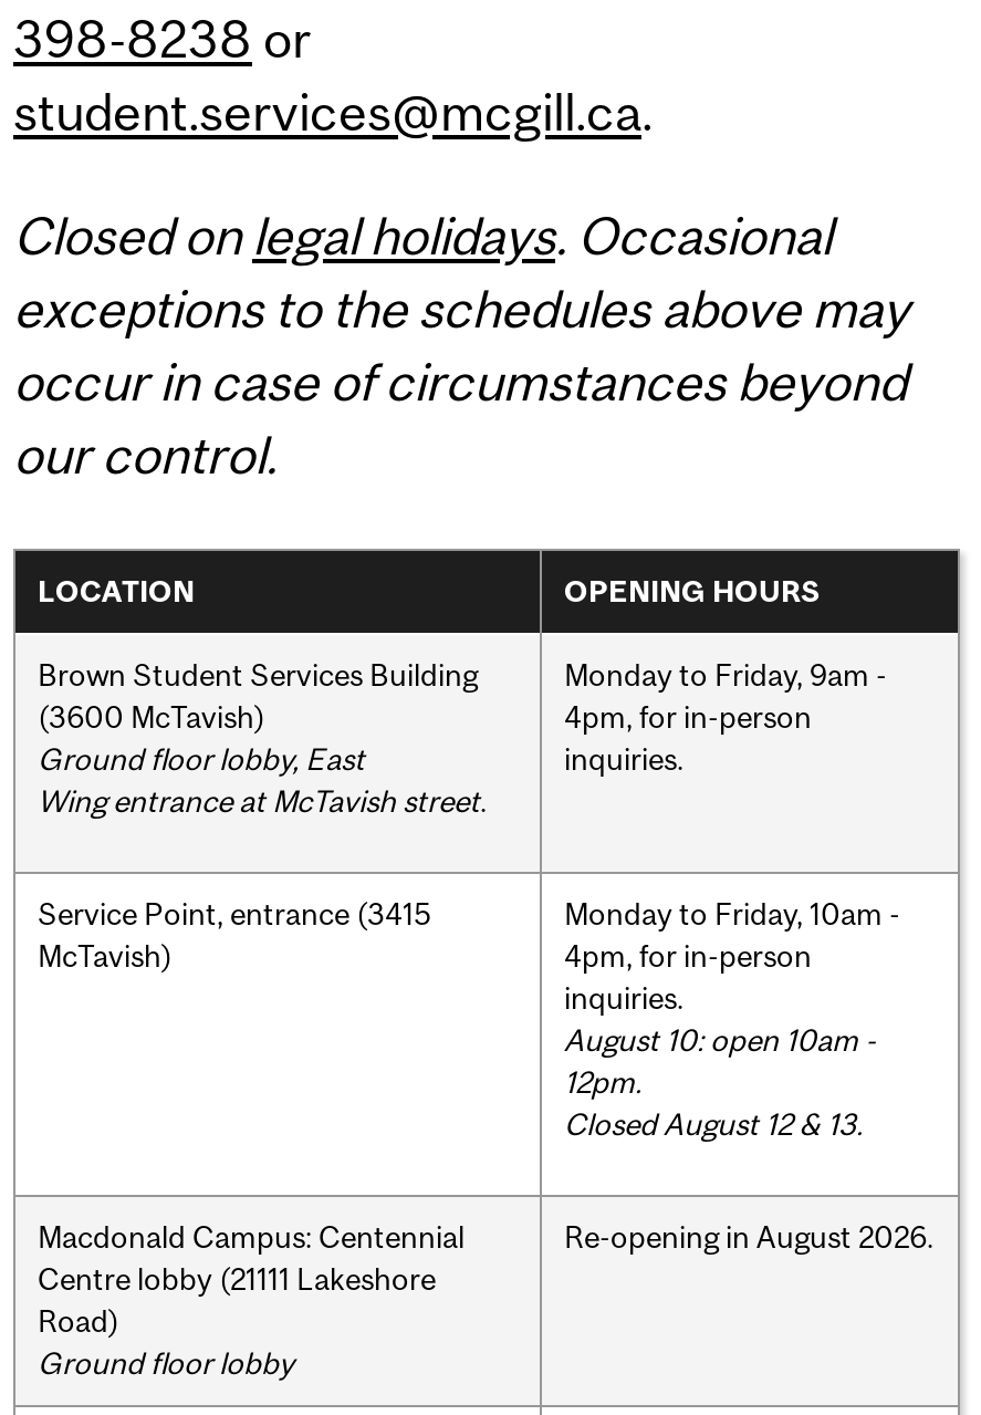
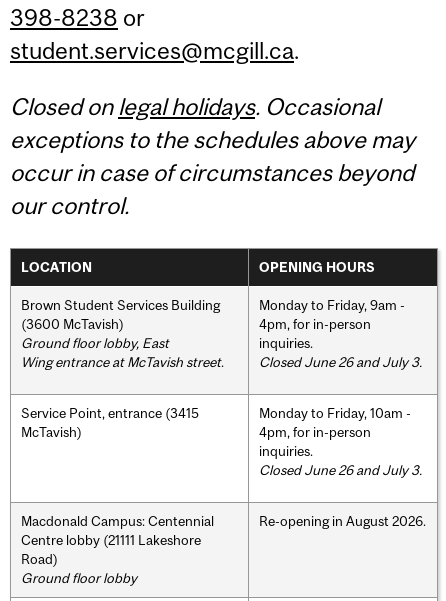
none -> [259,354,422,370] Closed June 26 and July 3.
[564,1021,876,1141] August 10: open 10am - | 12pm. | Closed August 12 & 13. -> [259,462,422,478] Closed June 26 and July 3.

